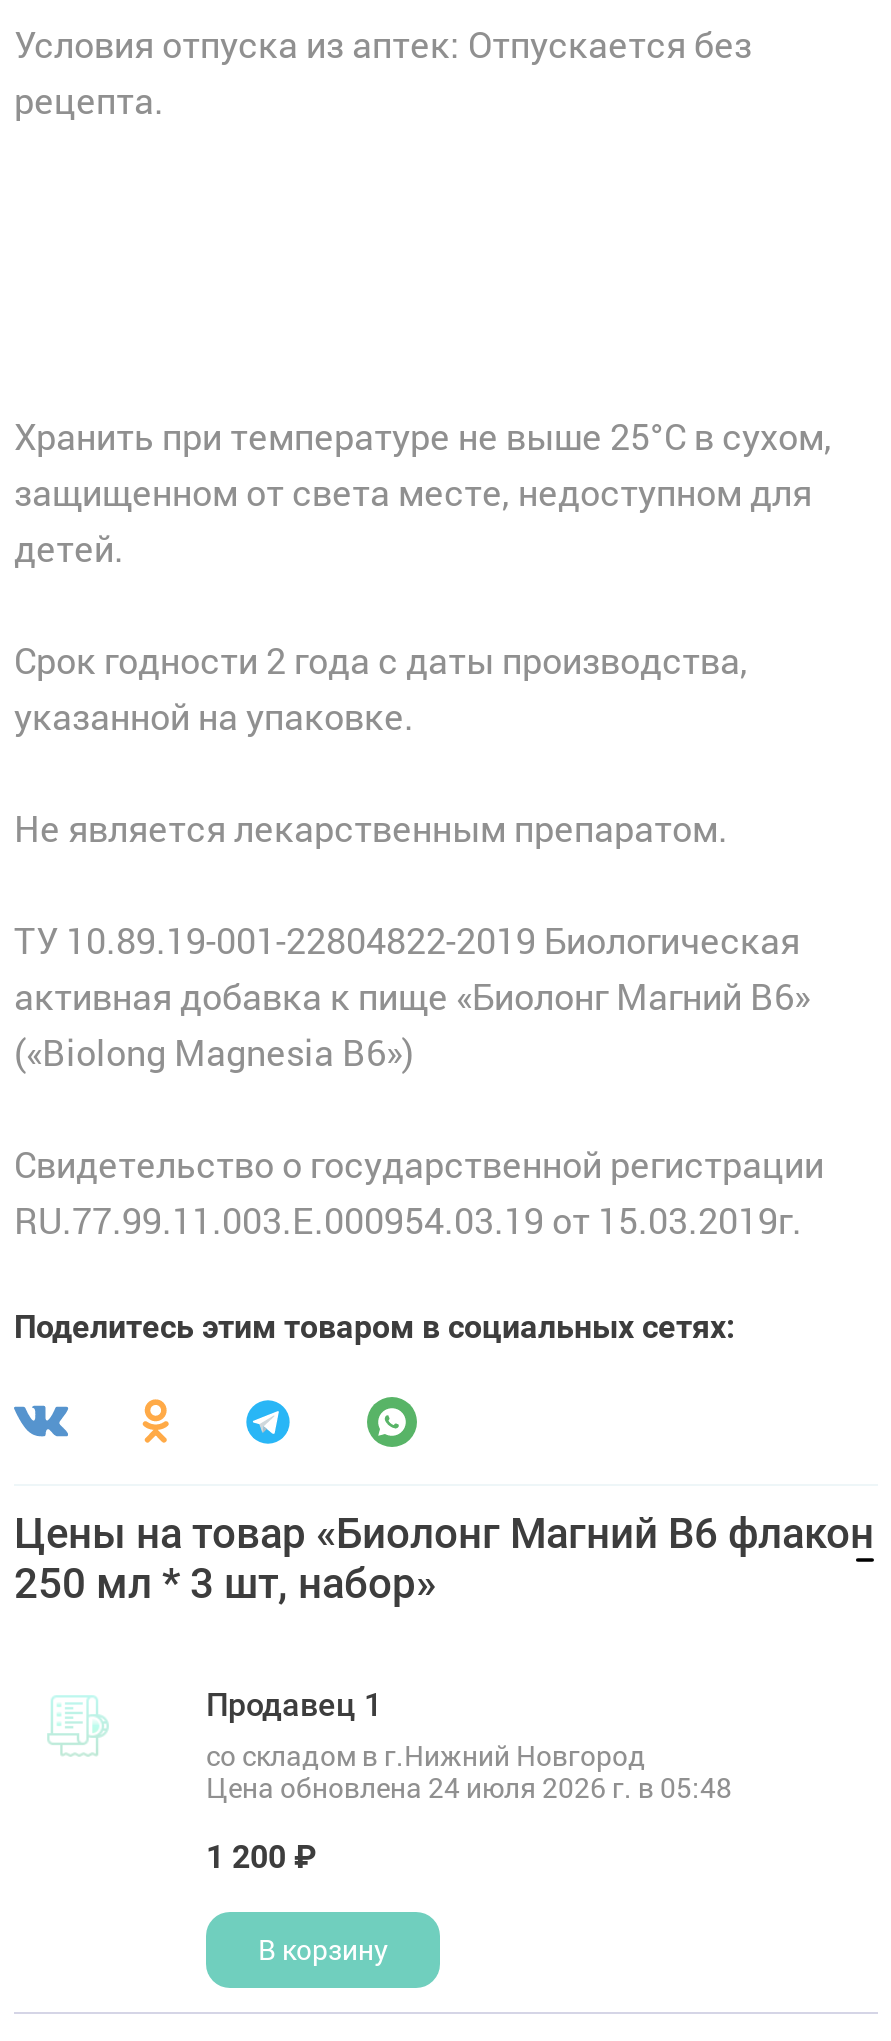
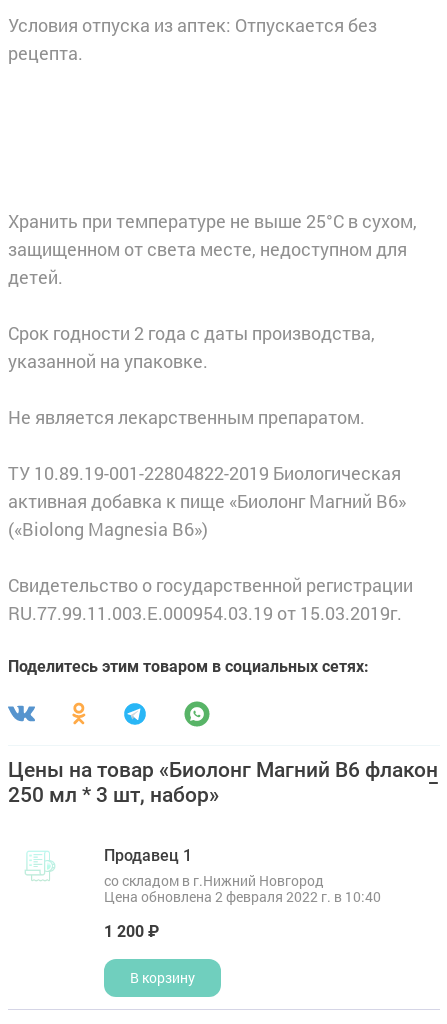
[206,1767,732,1805] Цена обновлена 24 июля 2026 г. в 05:48 -> [104,887,381,906] Цена обновлена 2 февраля 2022 г. в 10:40

